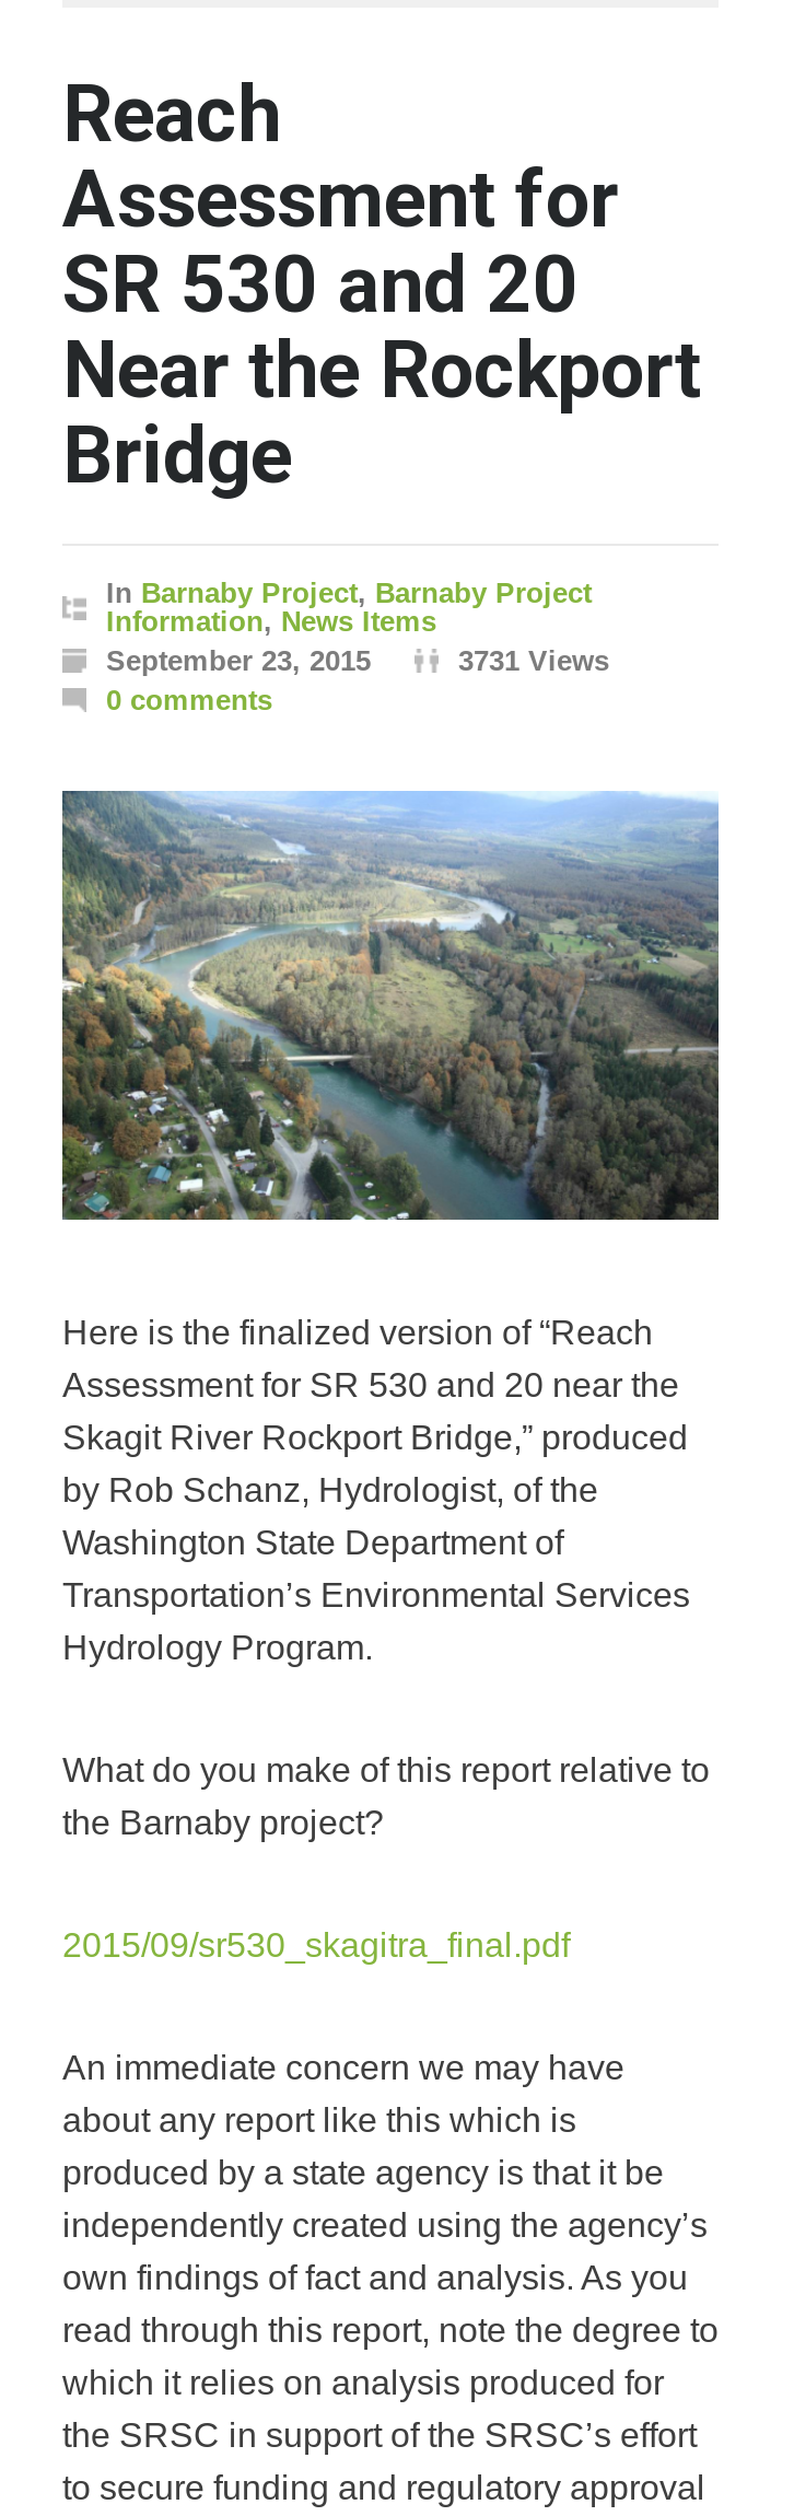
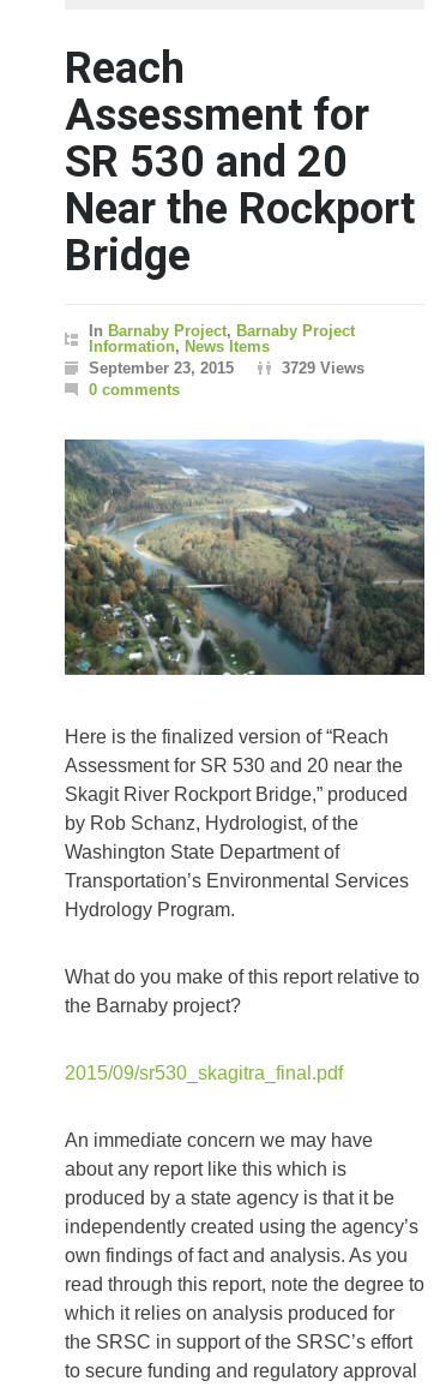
[458,644,609,677] 3731 Views -> [282,359,364,377] 3729 Views

